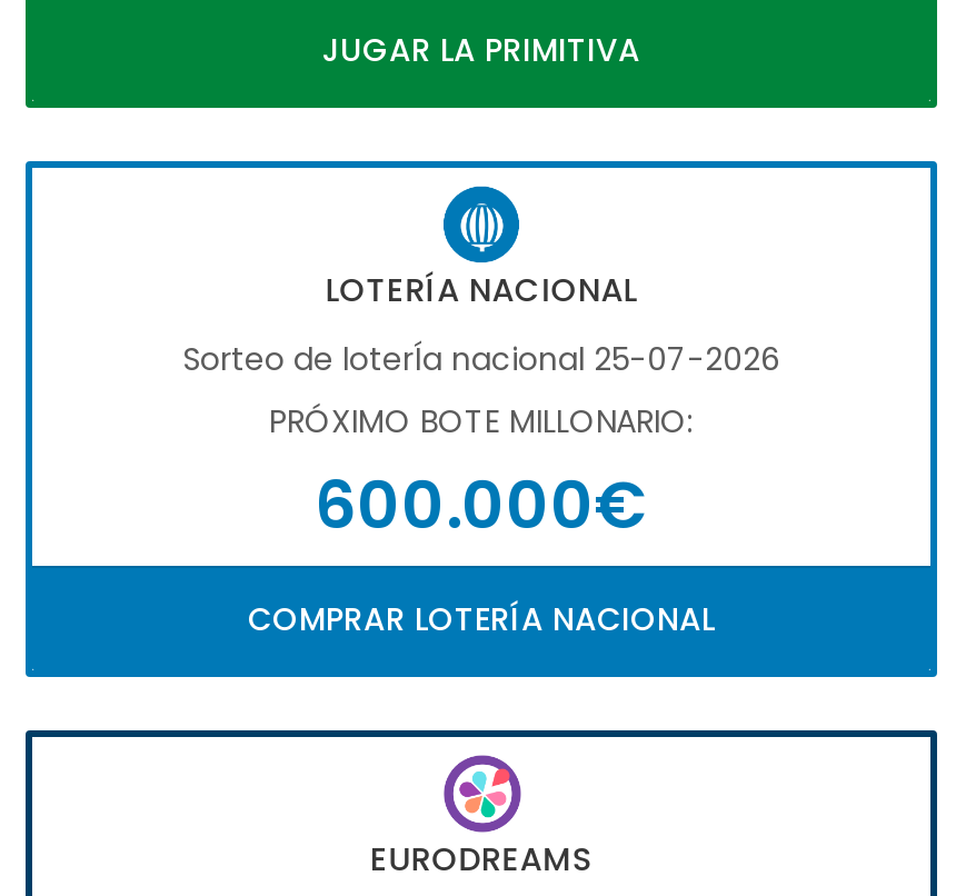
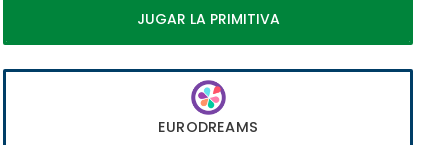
[26,158,937,678] [image] | LOTERÍA NACIONAL | Sorteo de loterÍa nacional 25-07-2026 | PRÓXIMO BOTE MILLONARIO: | 600.000€ | COMPRAR LOTERÍA NACIONAL -> none

